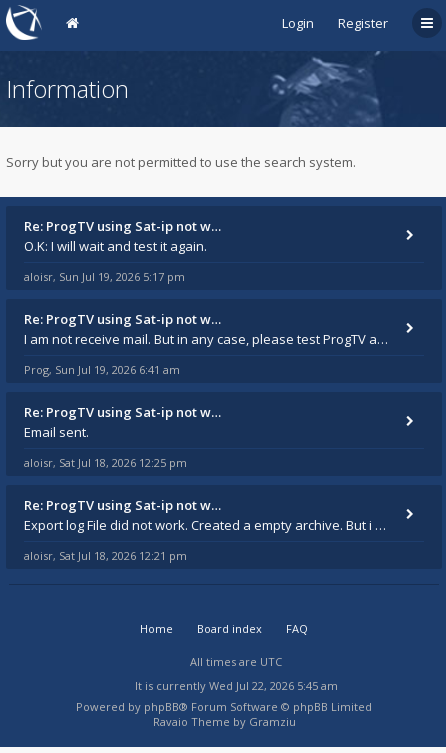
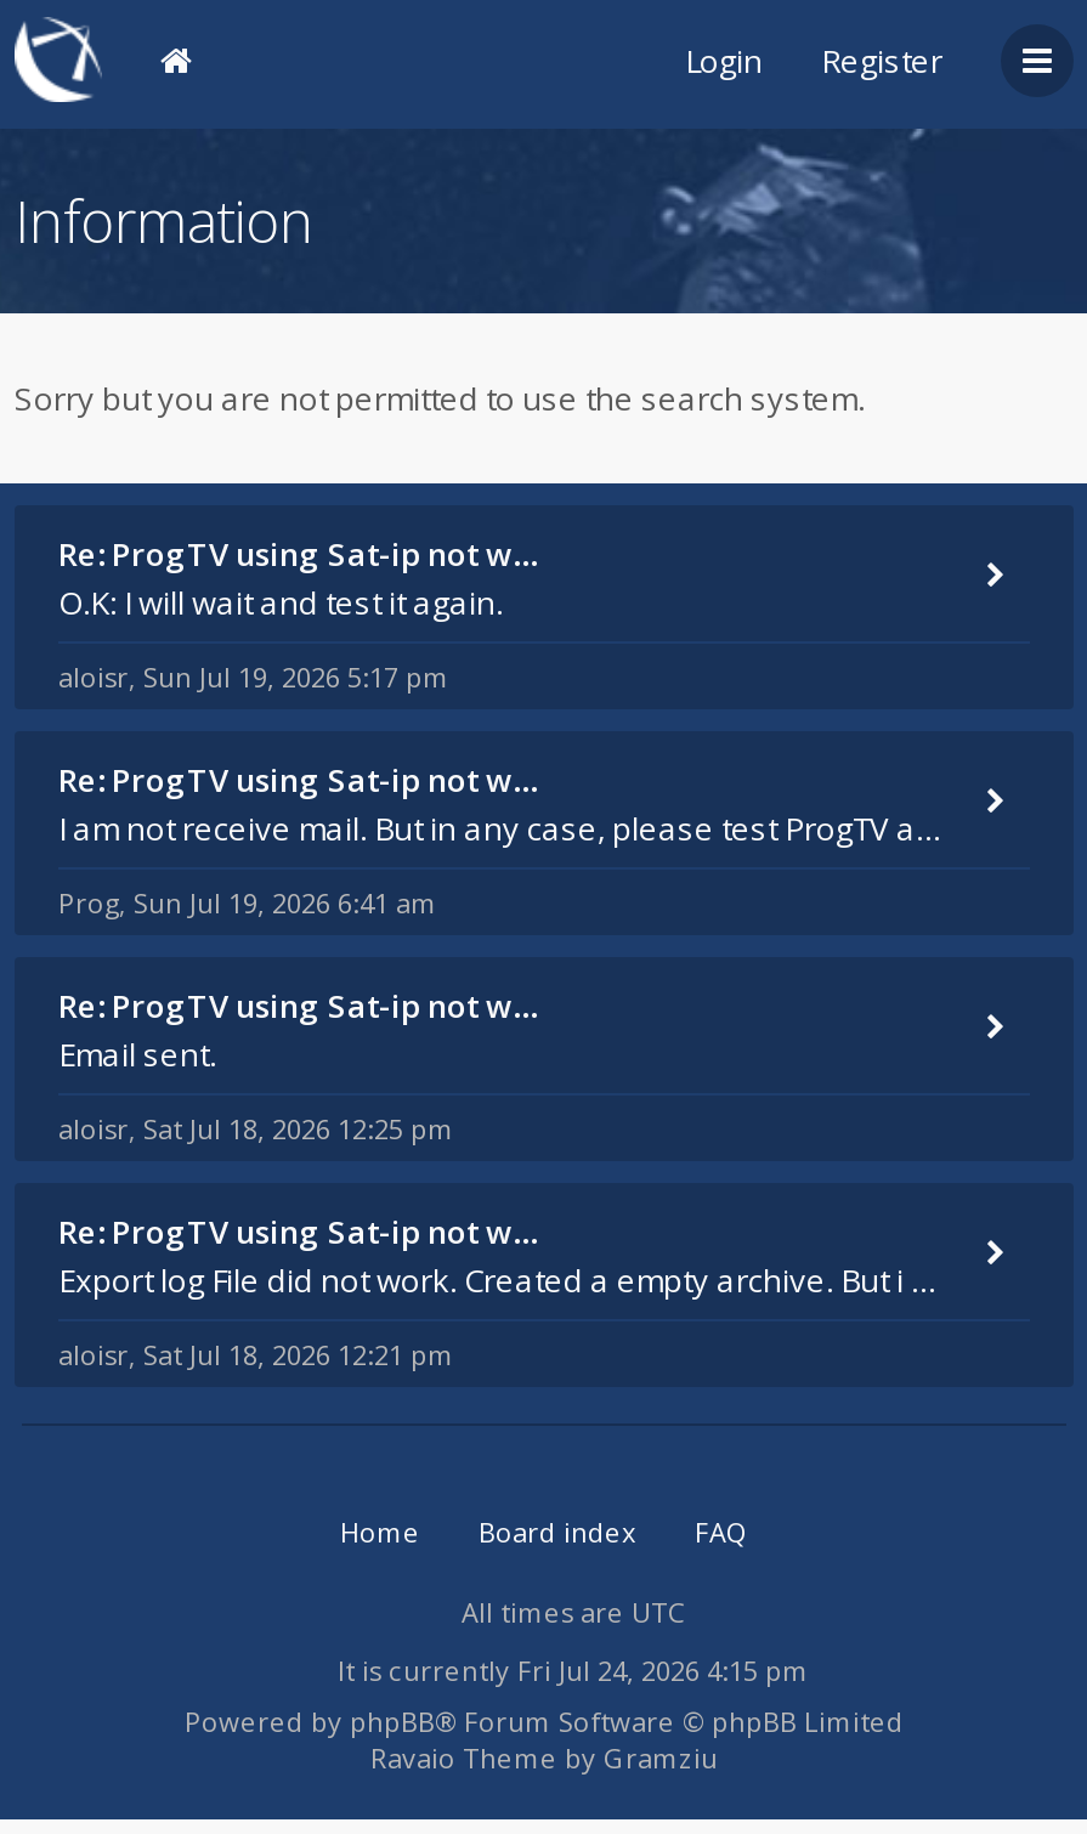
[134,678,337,693] It is currently Wed Jul 22, 2026 5:45 am -> [338,1652,809,1688] It is currently Fri Jul 24, 2026 4:15 pm

